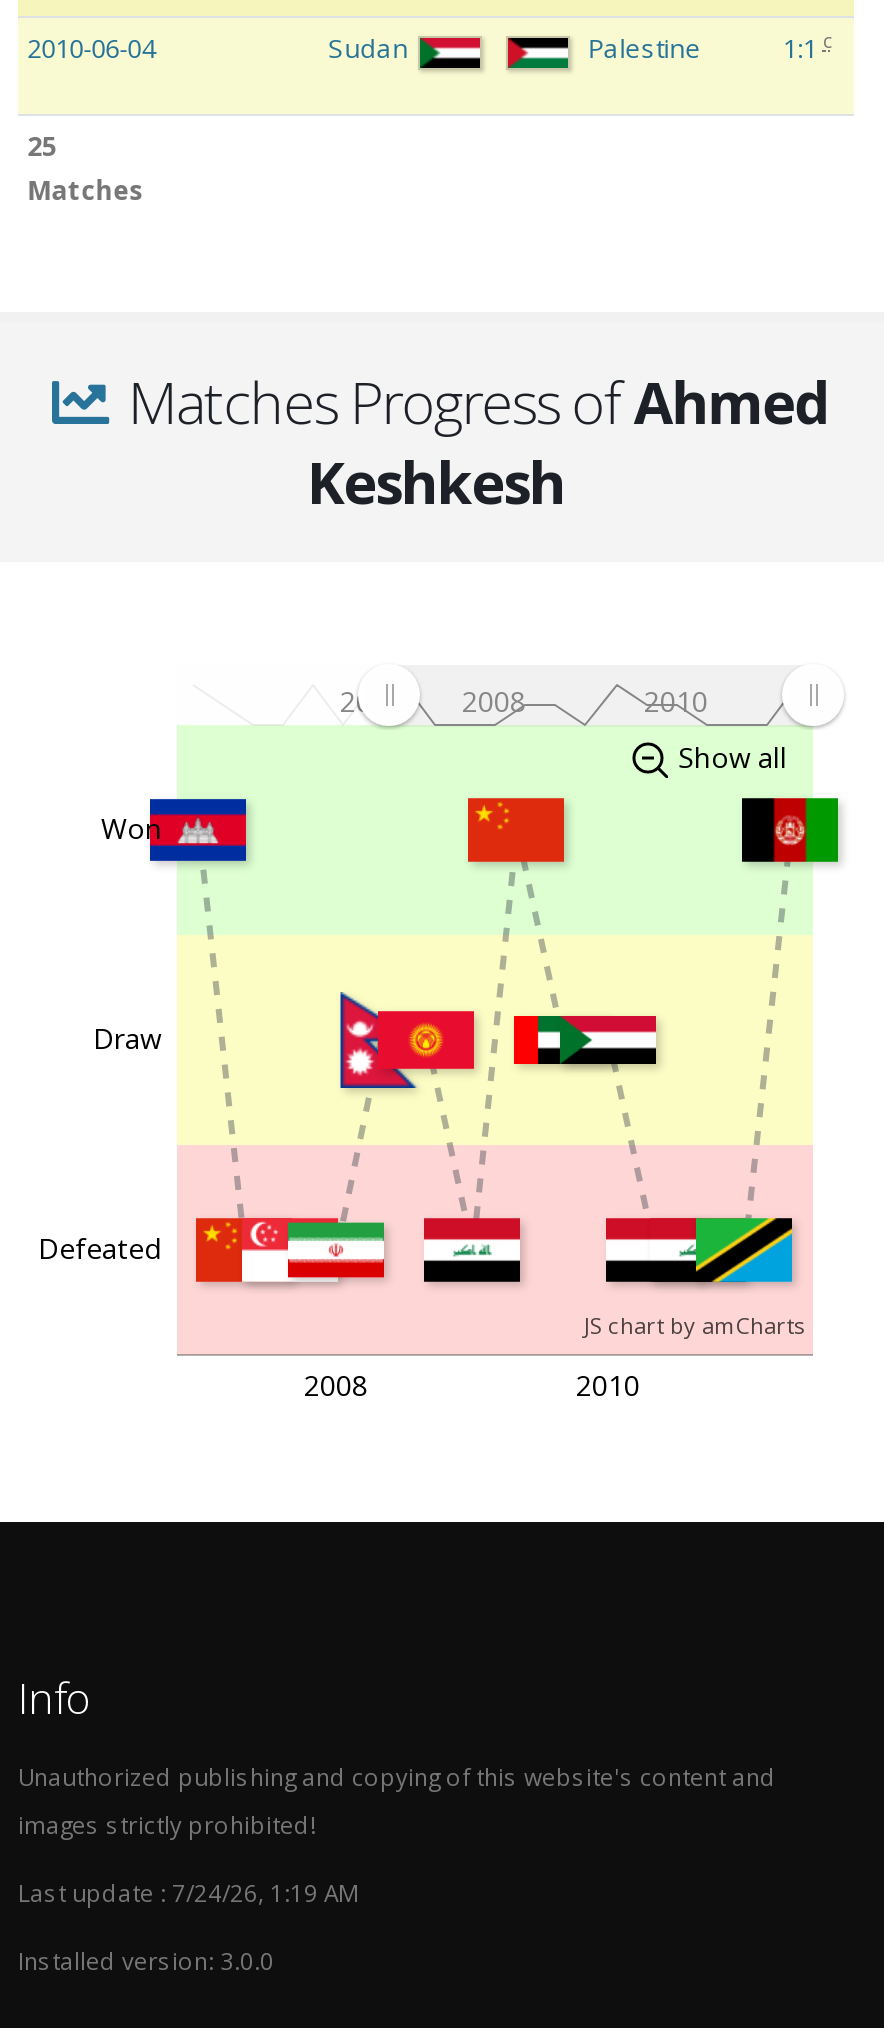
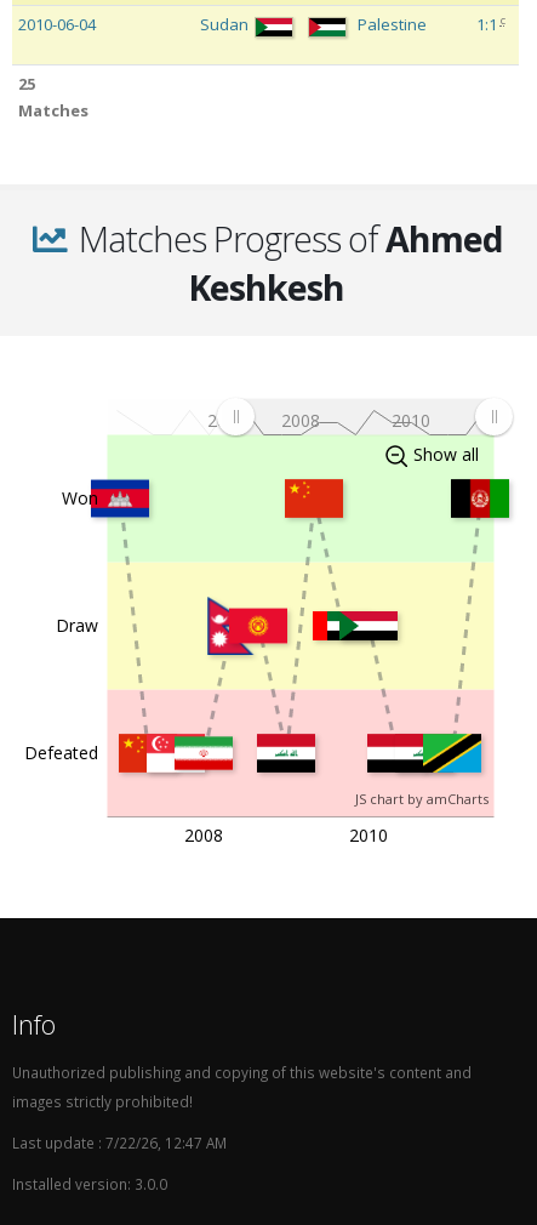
[18,1877,358,1909] Last update : 7/24/26, 1:19 AM -> [12,1133,227,1153] Last update : 7/22/26, 12:47 AM

